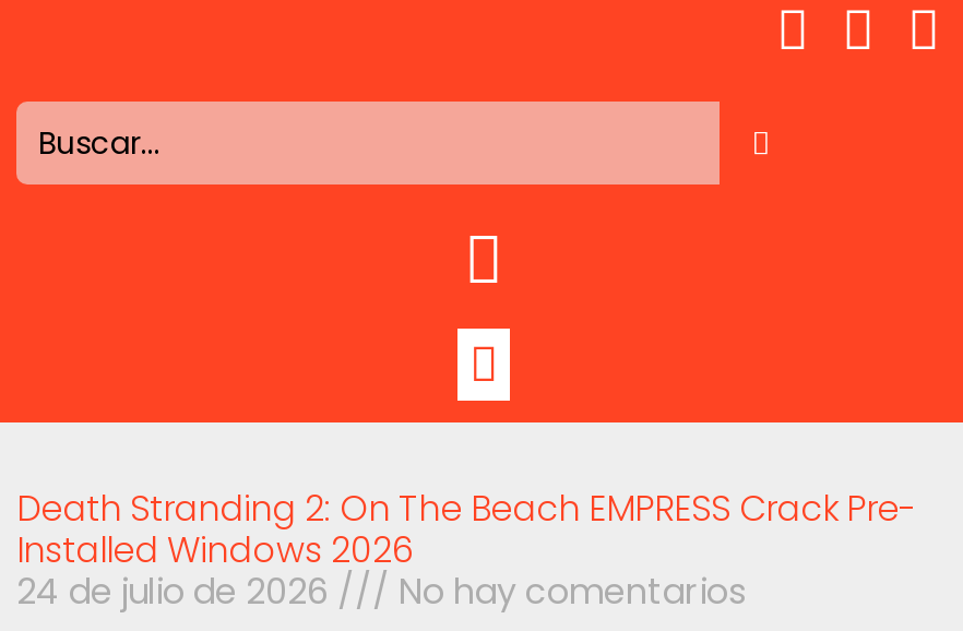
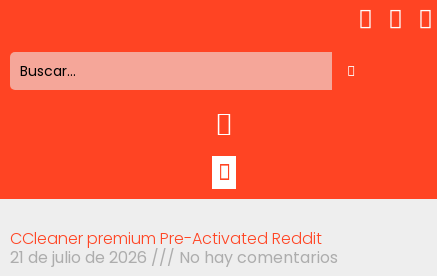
[16,484,916,617] Death Stranding 2: On The Beach EMPRESS Crack Pre- | Installed Windows 2026 | 24 de julio de 2026 -> [10,227,322,269] CCleaner premium Pre-Activated Reddit | 21 de julio de 2026

